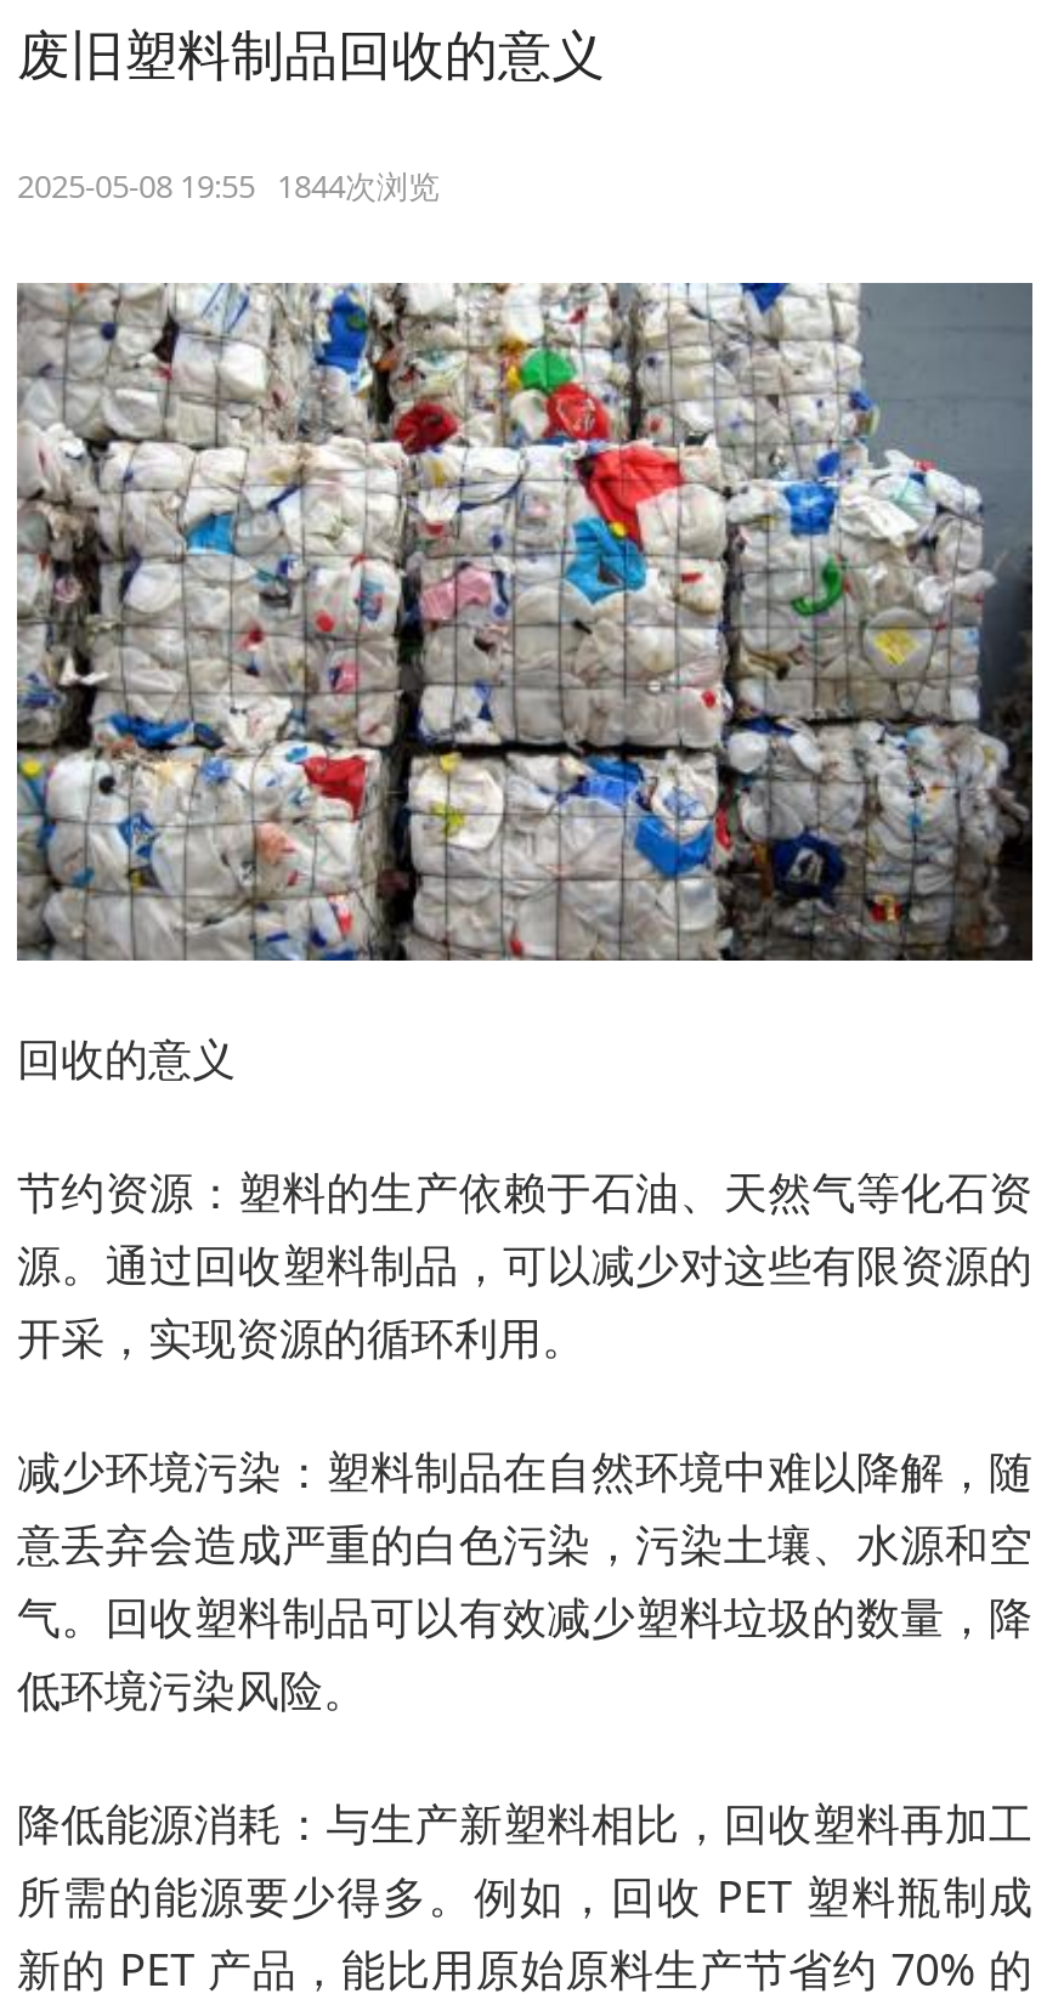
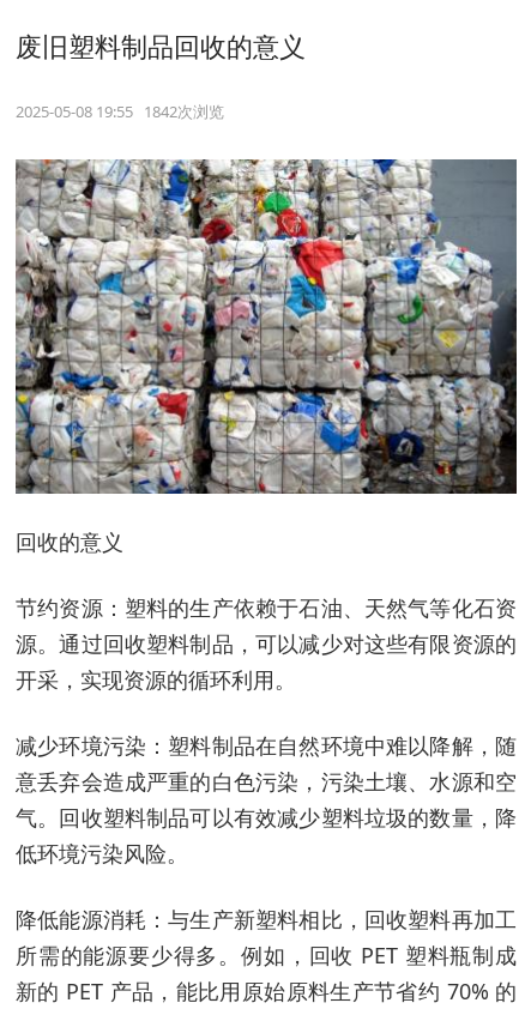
[17,164,440,208] 2025-05-08 19:55 1844次浏览 -> [16,101,224,122] 2025-05-08 19:55 1842次浏览

